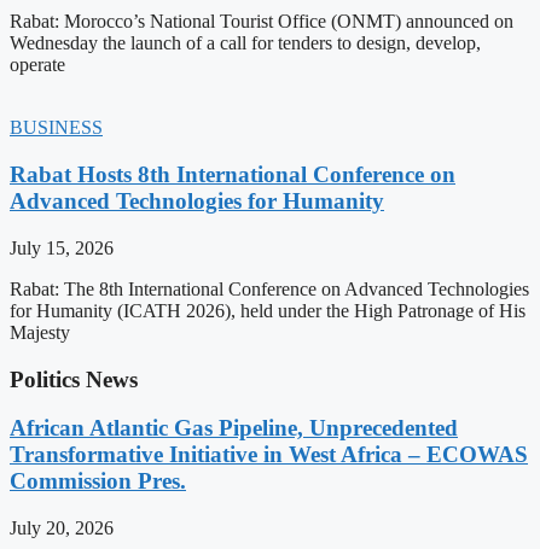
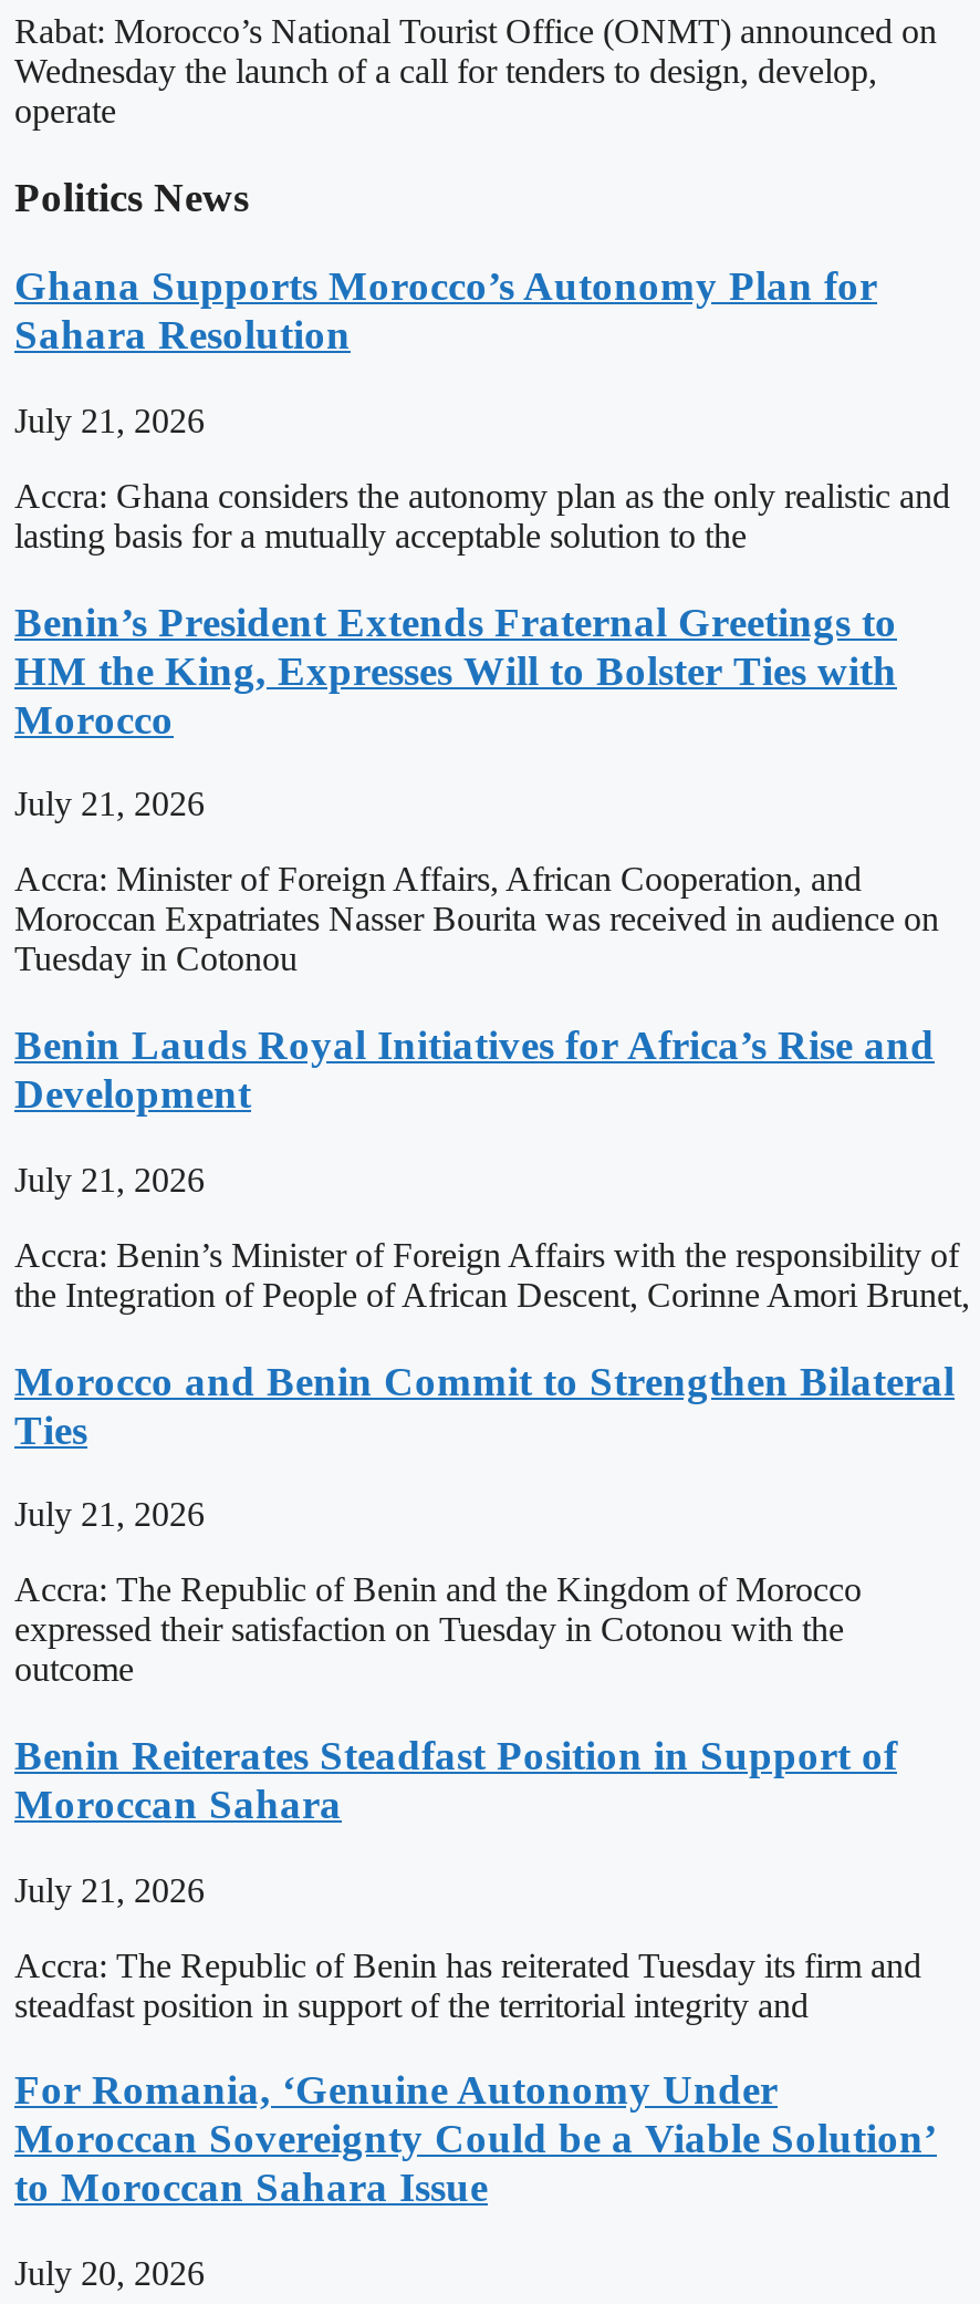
[10,118,529,342] BUSINESS | Rabat Hosts 8th International Conference on | Advanced Technologies for Humanity | July 15, 2026 | Rabat: The 8th International Conference on Advanced Technologies | for Humanity (ICATH 2026), held under the High Patronage of His | Majesty -> none
moved [10,366,138,392] -> [14,173,249,219]: Politics News
[10,415,528,494] African Atlantic Gas Pipeline, Unprecedented | Transformative Initiative in West Africa – ECOWAS | Commission Pres. -> [14,263,970,2211] Ghana Supports Morocco’s Autonomy Plan for | Sahara Resolution | July 21, 2026 | Accra: Ghana considers the autonomy plan as the only realistic and | lasting basis for a mutually acceptable solution to the | Benin’s President Extends Fraternal Greetings to | HM the King, Expresses Will to Bolster Ties with | Morocco | July 21, 2026 | Accra: Minister of Foreign Affairs, African Cooperation, and | Moroccan Expatriates Nasser Bourita was received in audience on | Tuesday in Cotonou | Benin Lauds Royal Initiatives for Africa’s Rise and | Development | July 21, 2026 | Accra: Benin’s Minister of Foreign Affairs with the responsibility of | the Integration of People of African Descent, Corinne Amori Brunet, | Morocco and Benin Commit to Strengthen Bilateral | Ties | July 21, 2026 | Accra: The Republic of Benin and the Kingdom of Morocco | expressed their satisfaction on Tuesday in Cotonou with the | outcome | Benin Reiterates Steadfast Position in Support of | Moroccan Sahara | July 21, 2026 | Accra: The Republic of Benin has reiterated Tuesday its firm and | steadfast position in support of the territorial integrity and | For Romania, ‘Genuine Autonomy Under | Moroccan Sovereignty Could be a Viable Solution’ | to Moroccan Sahara Issue

